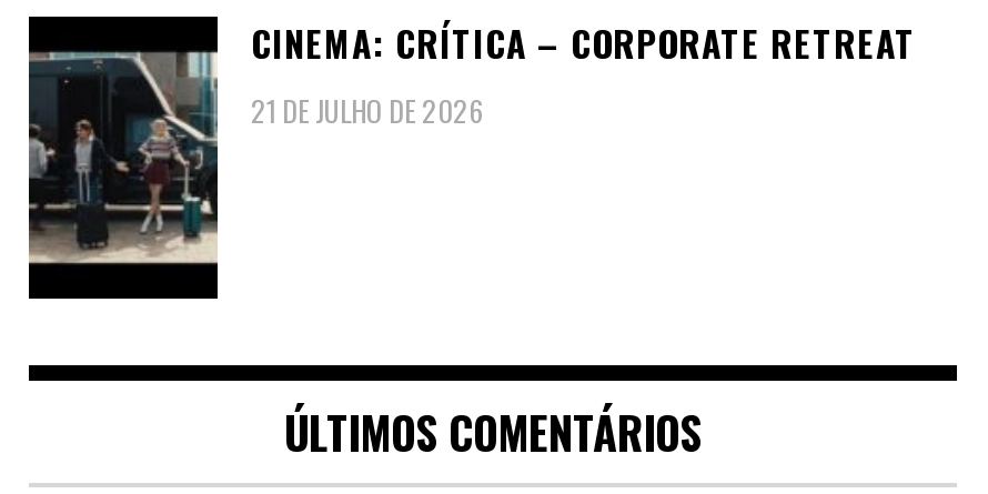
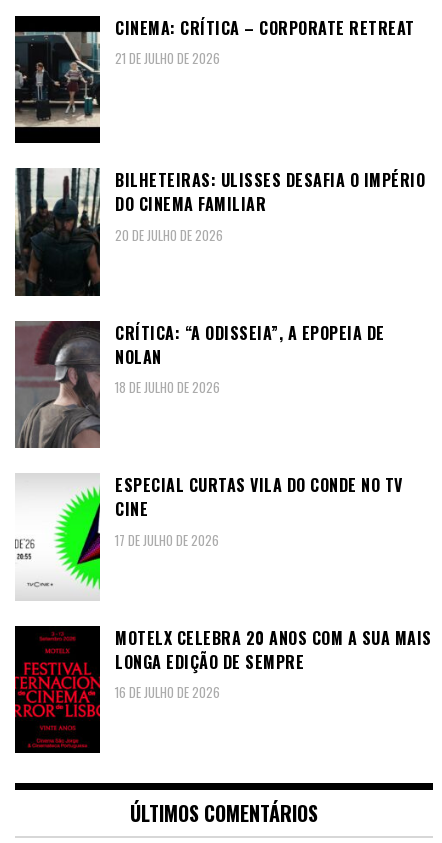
none -> [14,167,425,297] [image] | BILHETEIRAS: ULISSES DESAFIA O IMPÉRIO | DO CINEMA FAMILIAR | 20 DE JULHO DE 2026
none -> [14,320,384,449] [image] | CRÍTICA: “A ODISSEIA”, A EPOPEIA DE | NOLAN | 18 DE JULHO DE 2026
none -> [14,473,402,600] [image] | ESPECIAL CURTAS VILA DO CONDE NO TV | CINE | 17 DE JULHO DE 2026
none -> [14,626,431,749] [image] | MOTELX CELEBRA 20 ANOS COM A SUA MAIS | LONGA EDIÇÃO DE SEMPRE | 16 DE JULHO DE 2026

